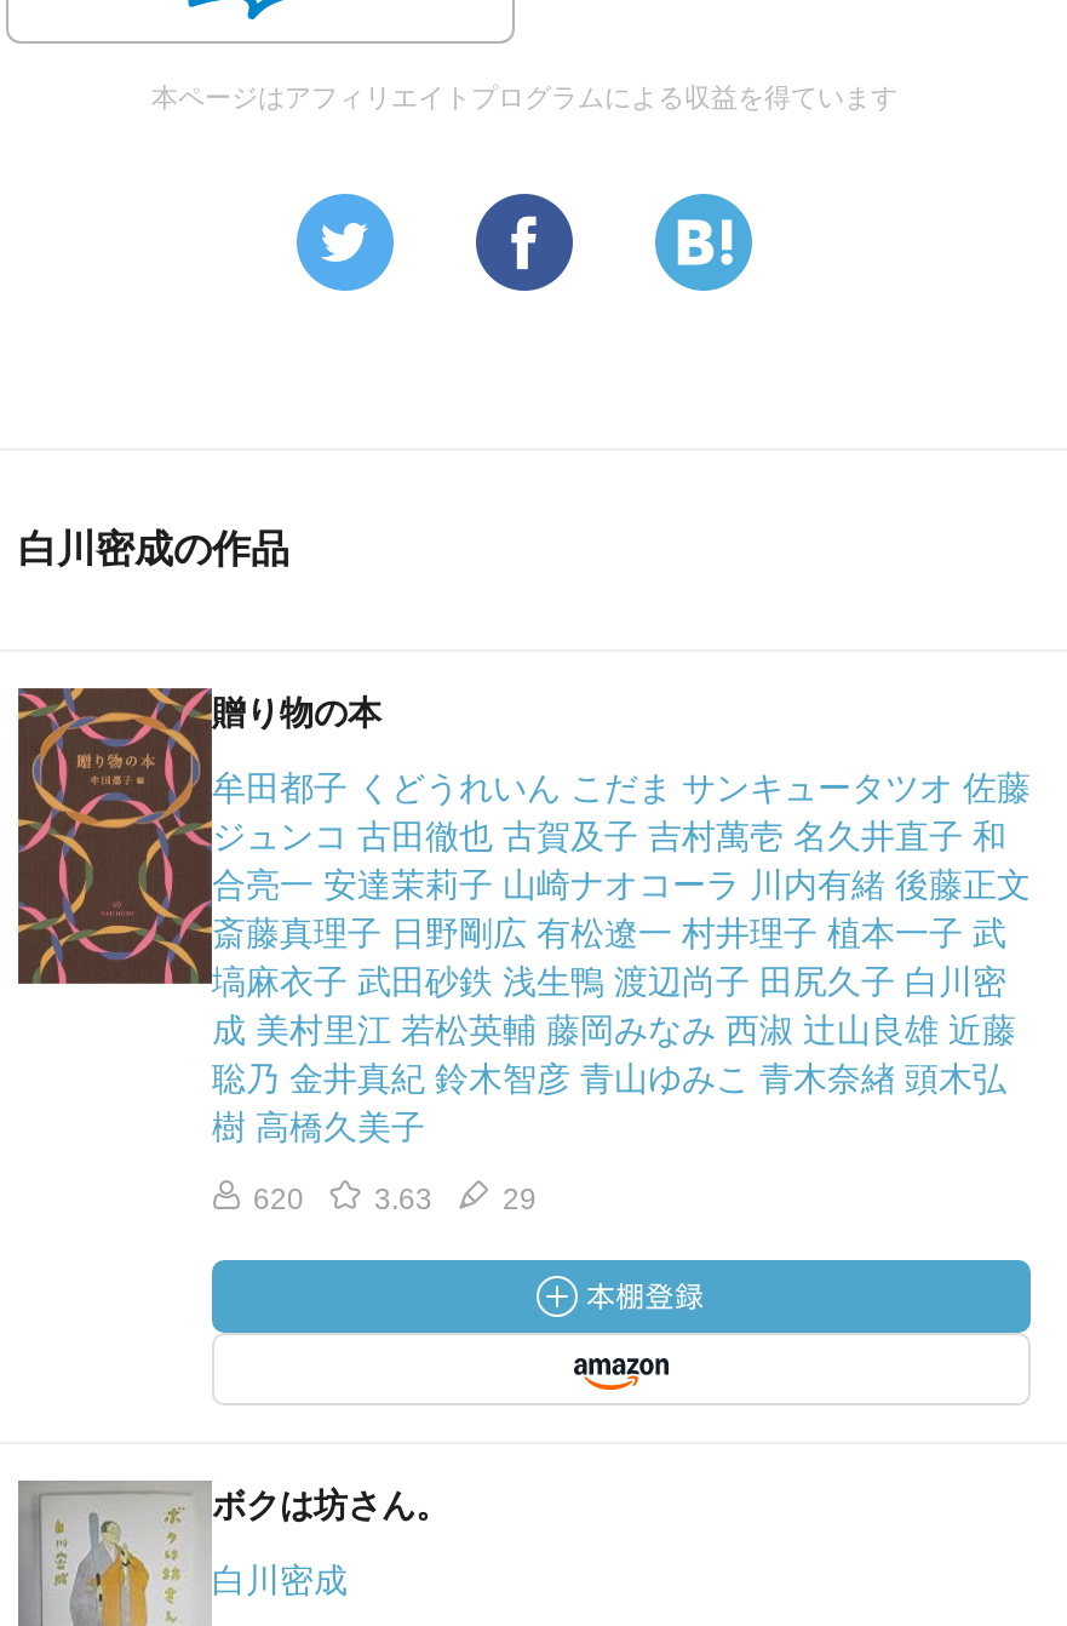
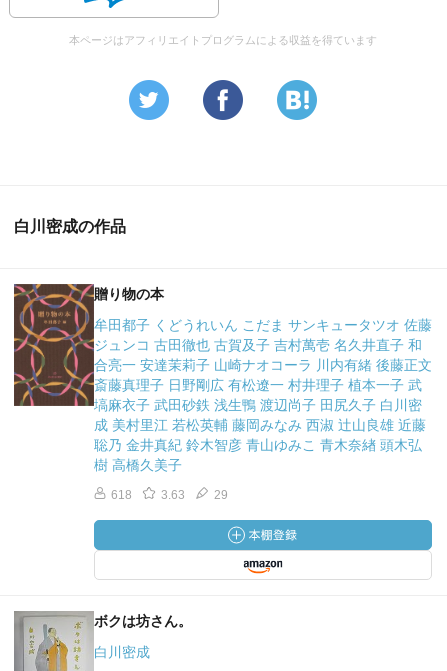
[253,1183,304,1216] 620 -> [111,488,132,502] 618

